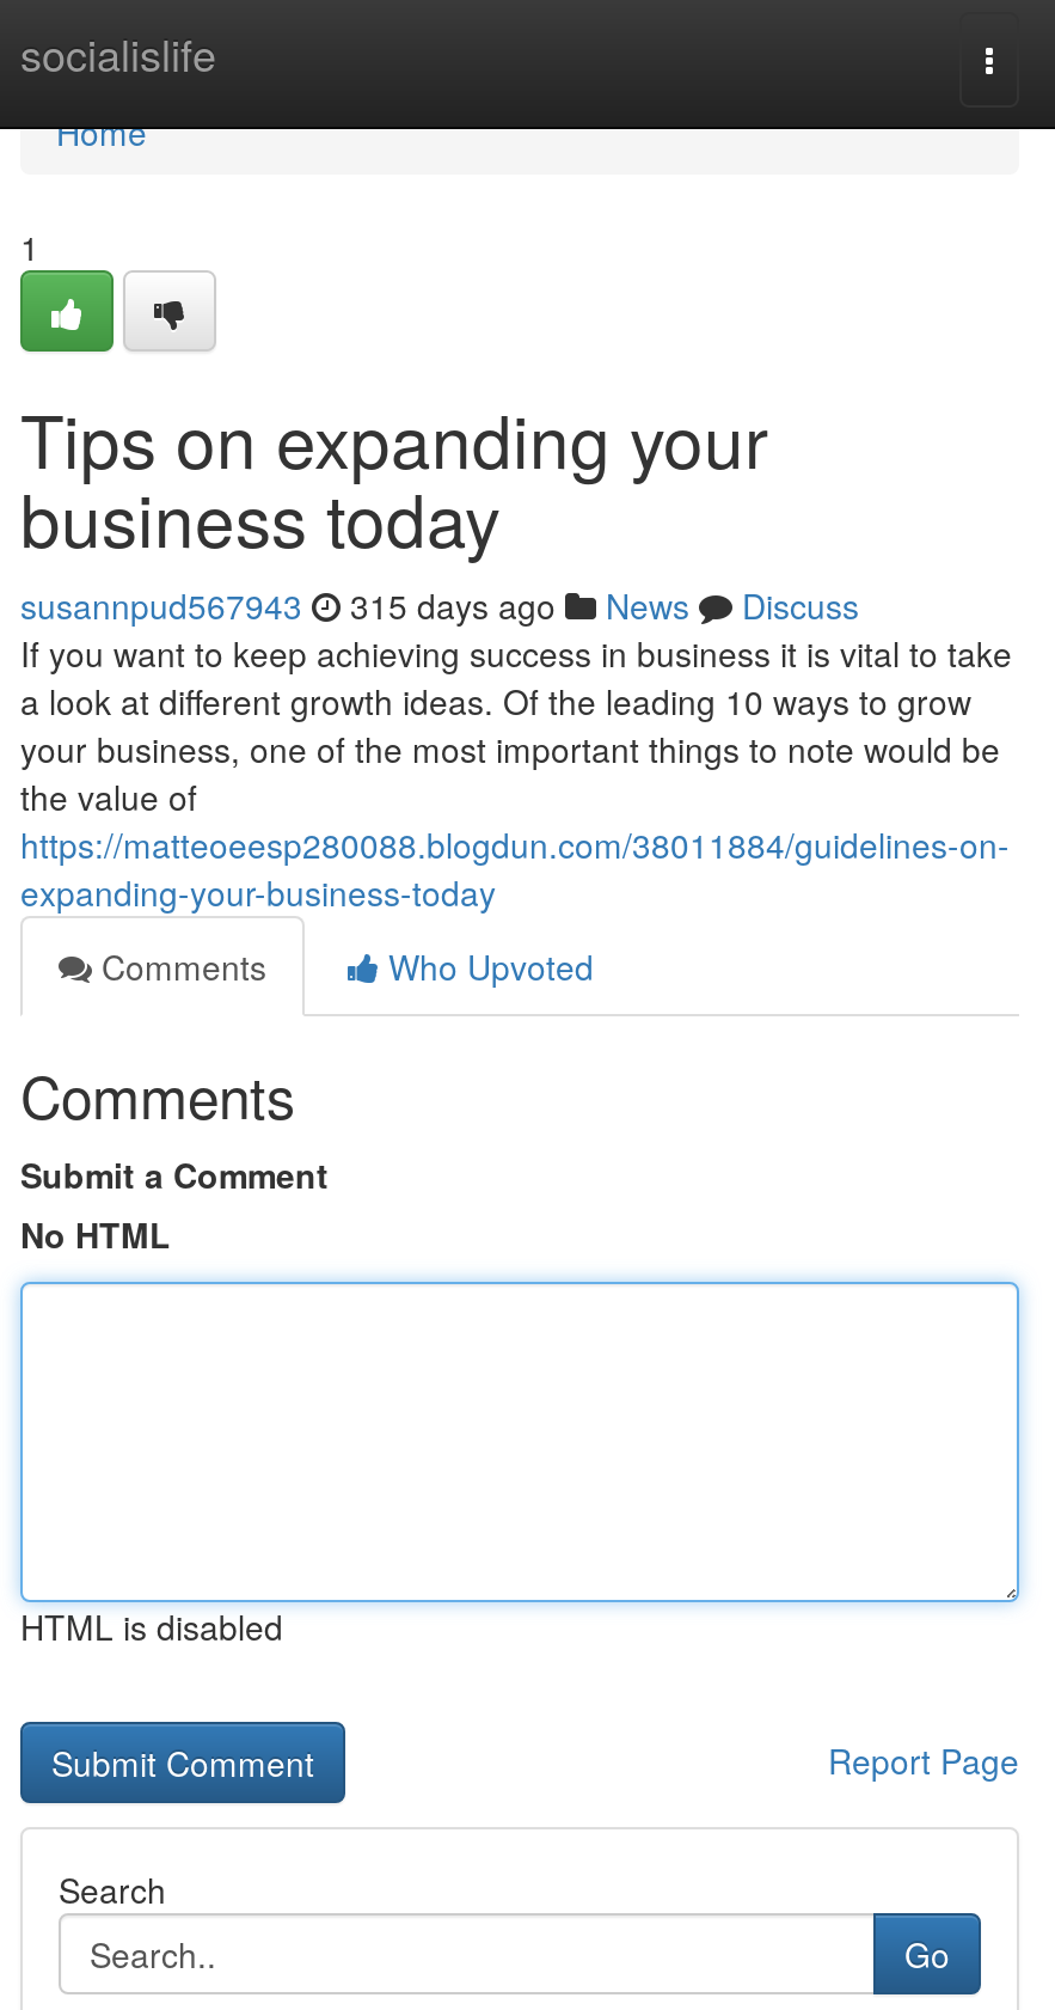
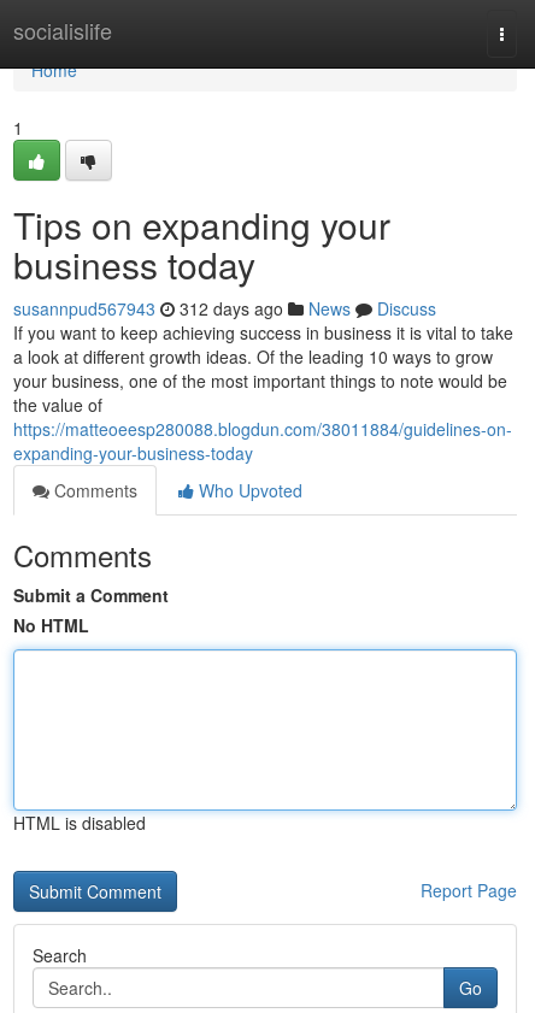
[20,581,859,629] susannpud567943 315 days ago News Discuss -> [13,296,436,320] susannpud567943 312 days ago News Discuss

